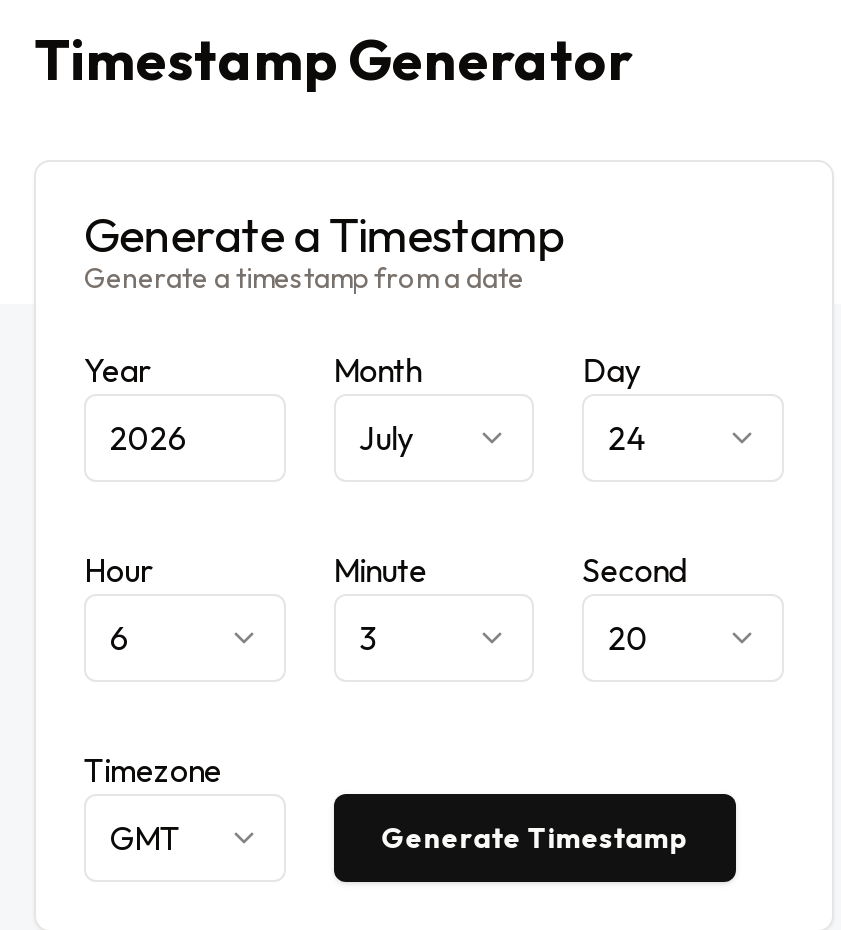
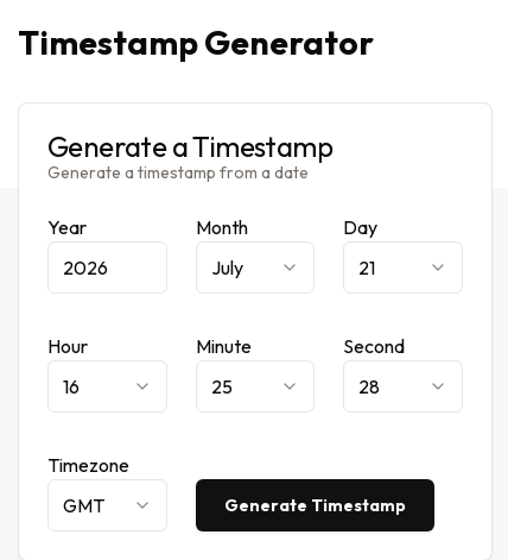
[608,418,644,458] 24 -> [359,256,375,279] 21
[110,618,128,658] 6 -> [63,375,80,398] 16
[359,618,377,658] 3 -> [211,375,232,398] 25
[608,618,648,658] 20 -> [359,375,380,398] 28

